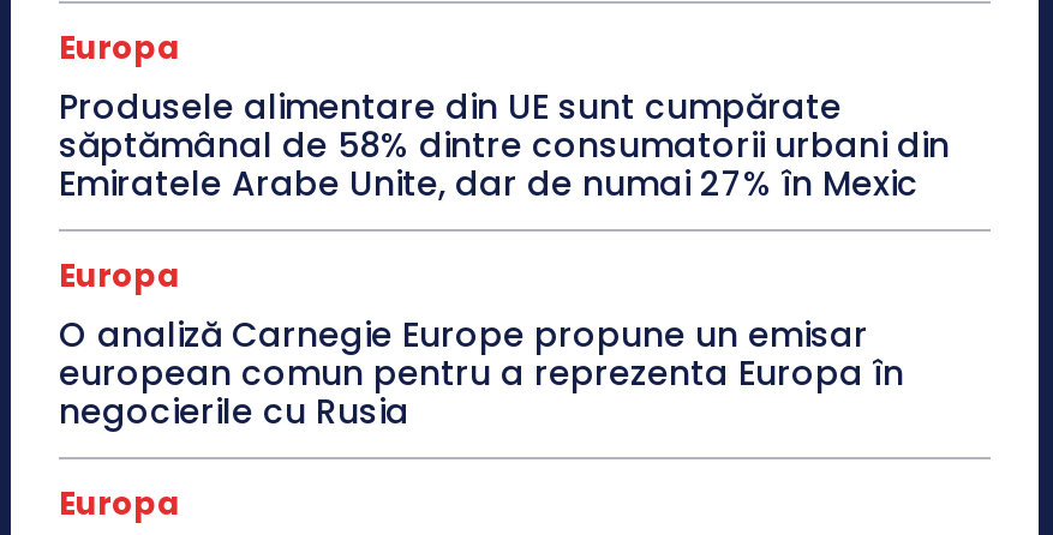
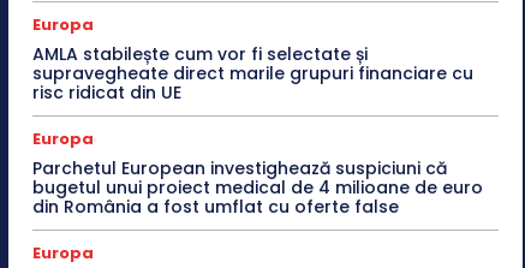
[59,83,950,208] Produsele alimentare din UE sunt cumpărate | săptămânal de 58% dintre consumatorii urbani din | Emiratele Arabe Unite, dar de numai 27% în Mexic -> [32,41,473,104] AMLA stabilește cum vor fi selectate și | supravegheate direct marile grupuri financiare cu | risc ridicat din UE
[59,311,904,435] O analiză Carnegie Europe propune un emisar | european comun pentru a reprezenta Europa în | negocierile cu Rusia -> [32,156,483,218] Parchetul European investighează suspiciuni că | bugetul unui proiect medical de 4 milioane de euro | din România a fost umflat cu oferte false

